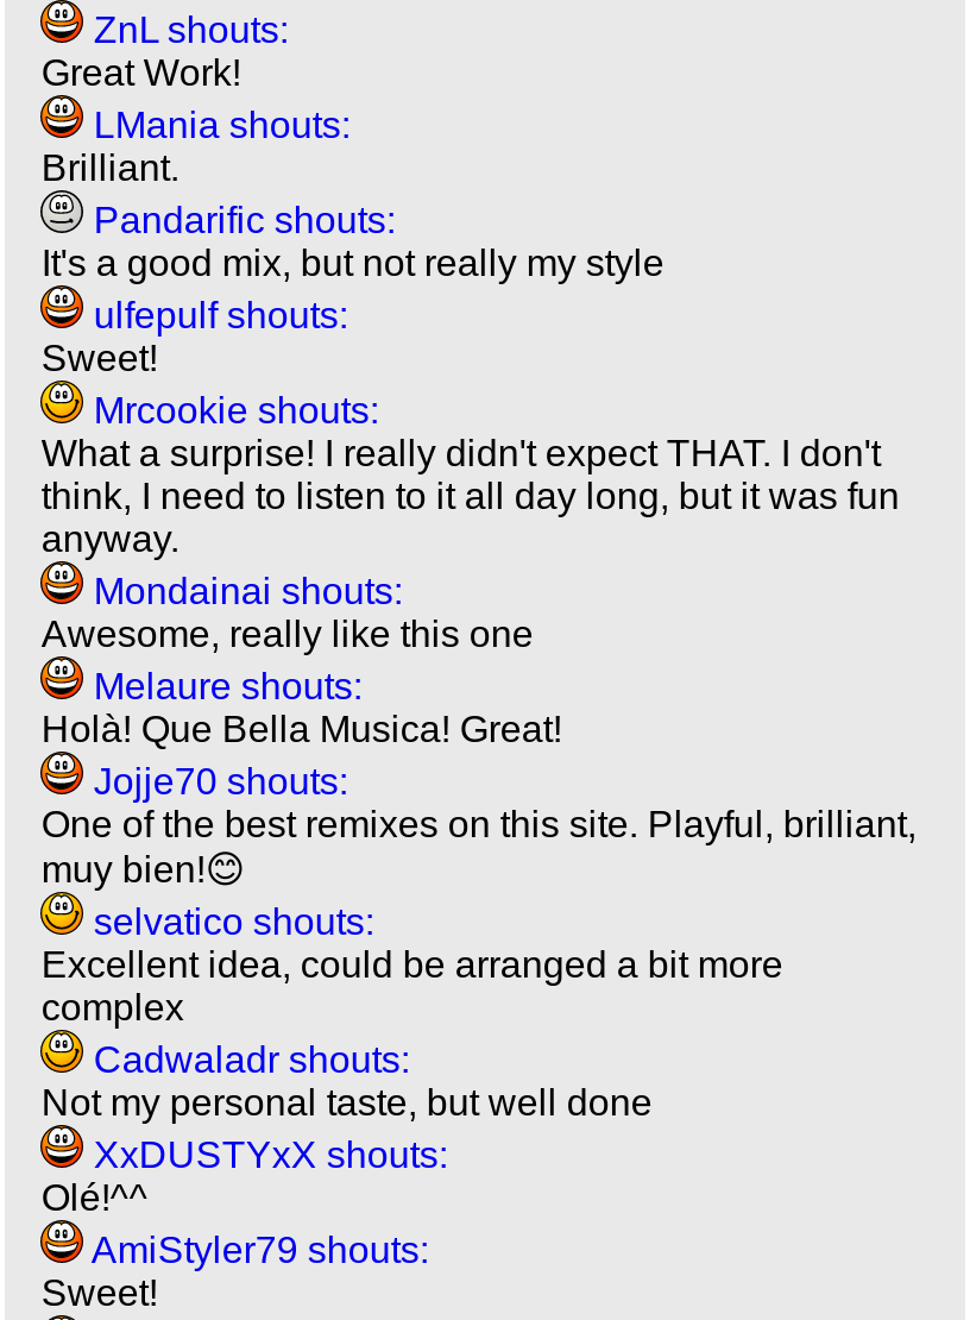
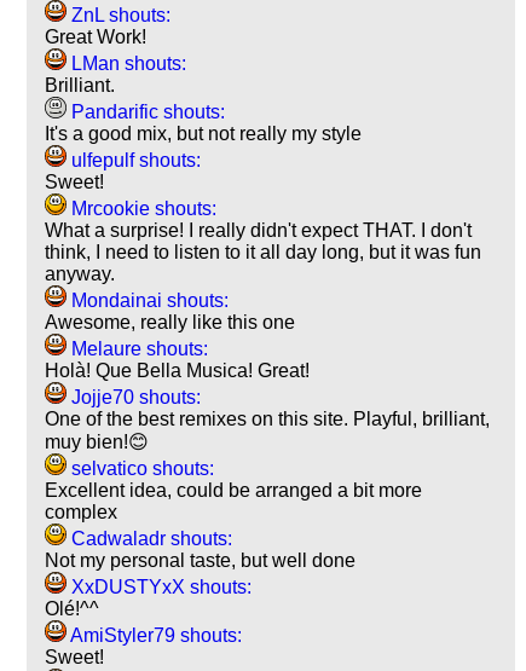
[84,104,350,144] LMania shouts: -> [67,53,187,73] LMan shouts:

